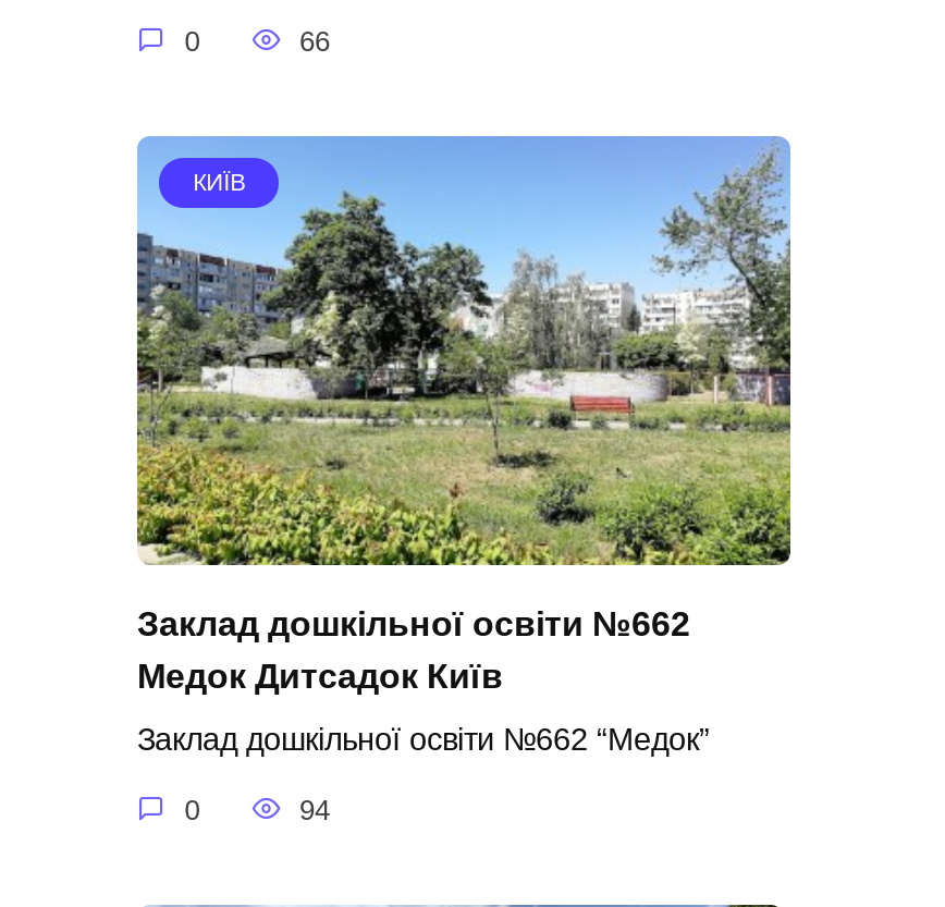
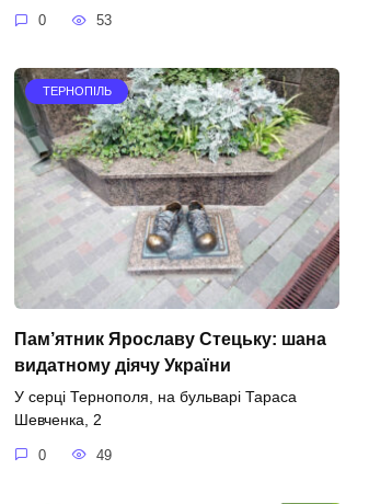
[299,24,330,57] 66 -> [96,12,111,29] 53
[137,135,793,560] [image] | КИЇВ -> [13,67,343,310] [image] | ТЕРНОПІЛЬ
[137,606,690,695] Заклад дошкільної освіти №662 | Медок Дитсадок Київ -> [14,330,326,374] Пам’ятник Ярославу Стецьку: шана | видатному діячу України
[137,722,710,757] Заклад дошкільної освіти №662 “Медок” -> [14,388,297,429] У серці Тернополя, на бульварі Тараса | Шевченка, 2
[299,793,330,825] 94 -> [96,447,111,463] 49

